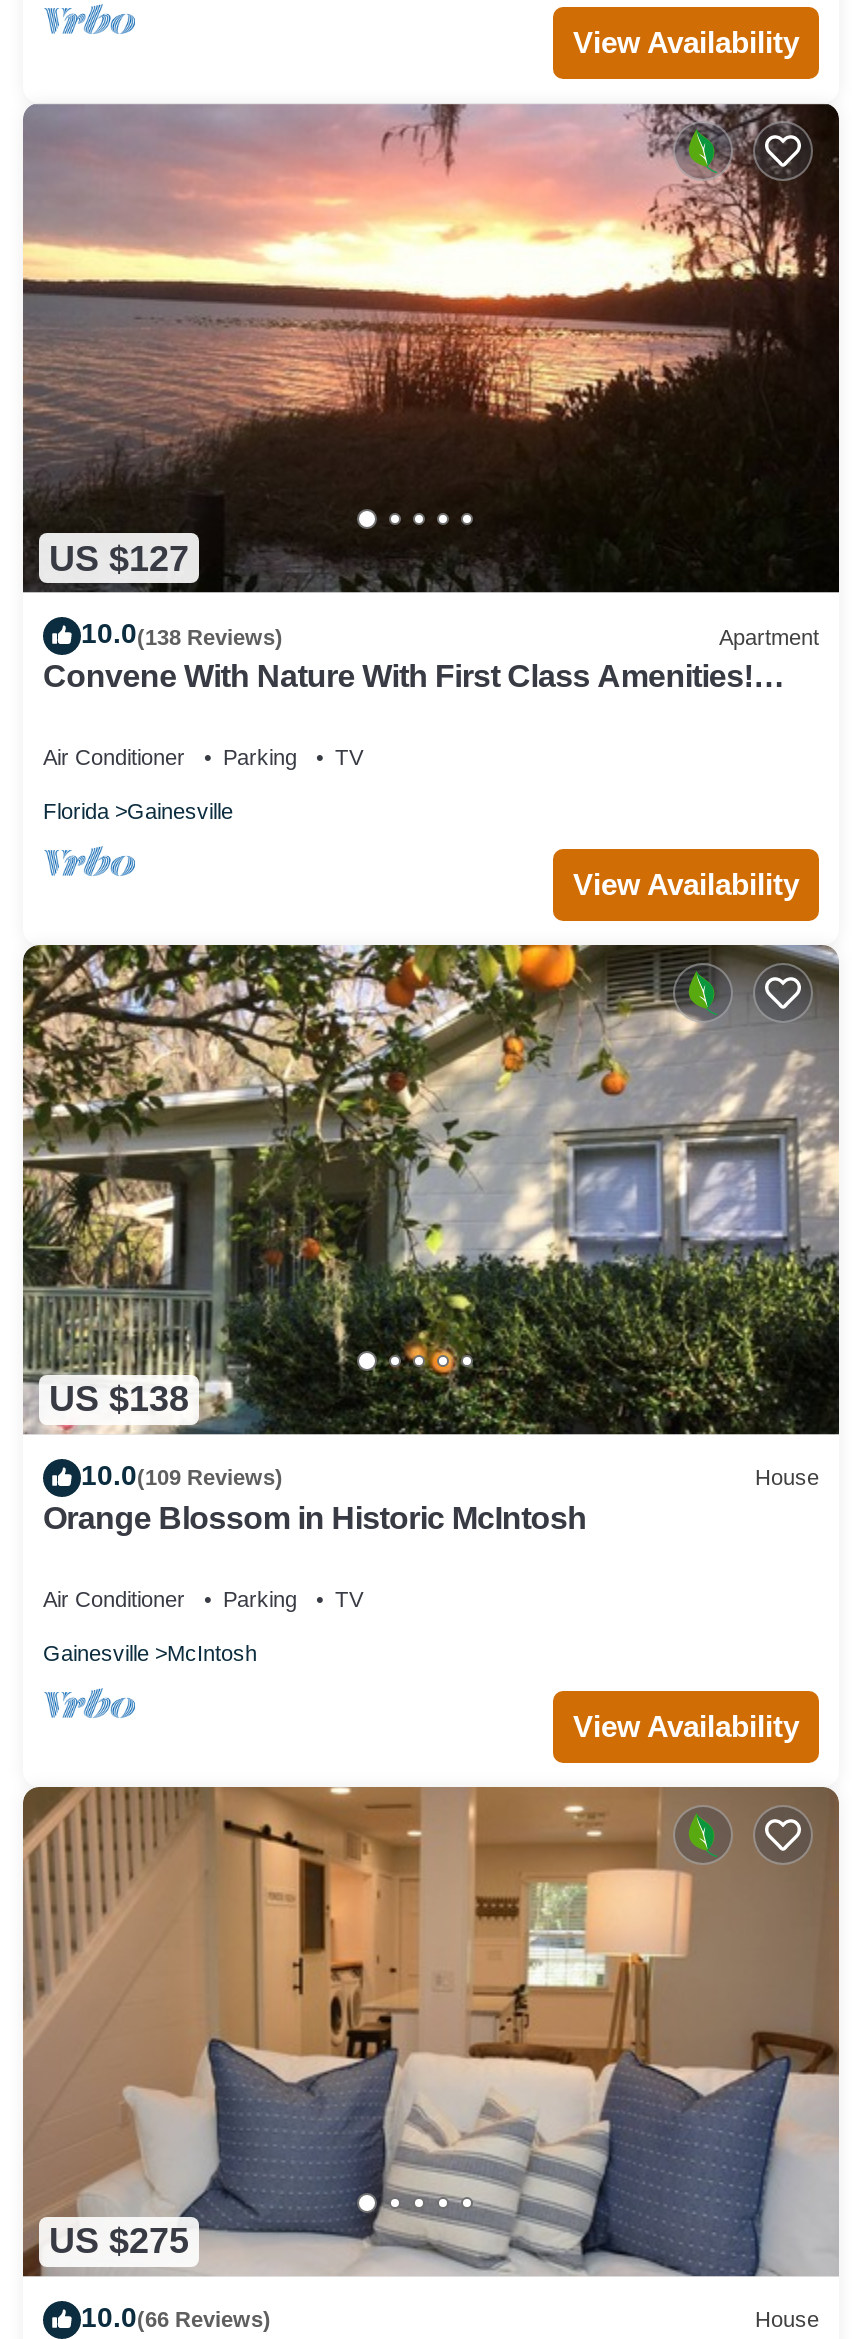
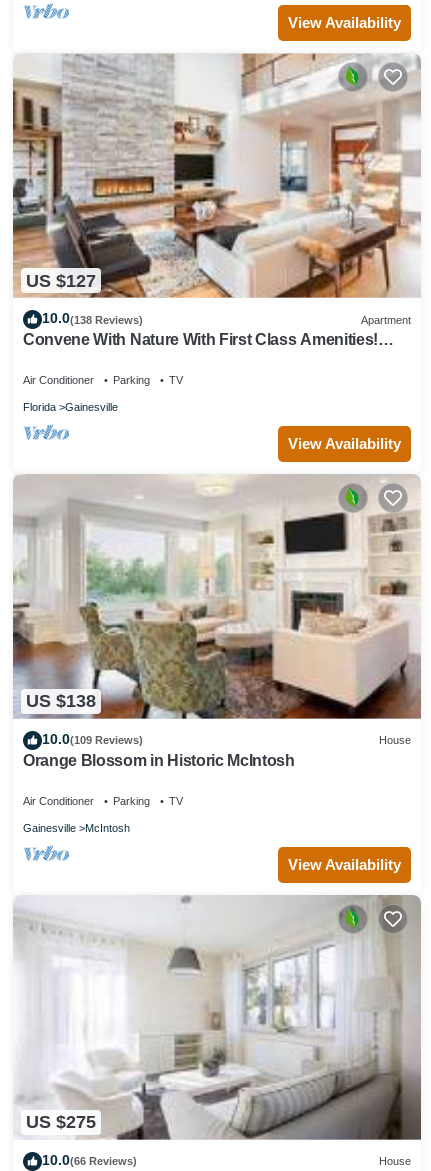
[21,101,841,595] [image] -> [12,53,421,299] [image]
[21,943,841,1435] [image] -> [13,474,422,719] [image]
[21,1785,839,2279] [image] -> [13,895,421,1140] [image]

